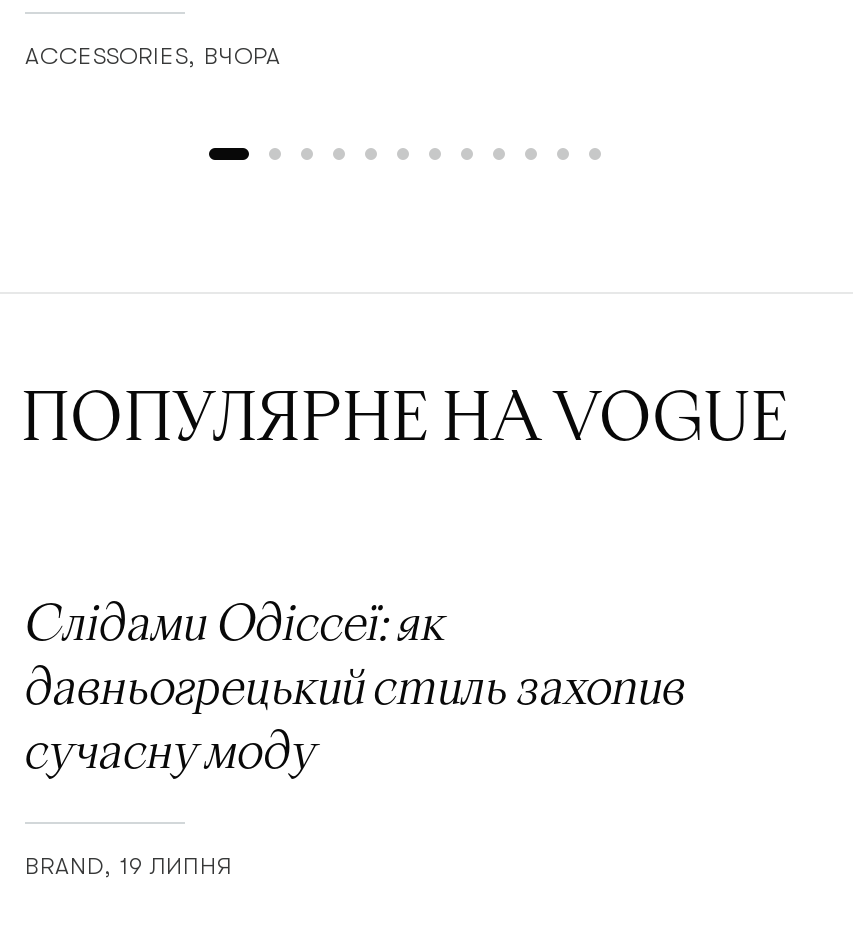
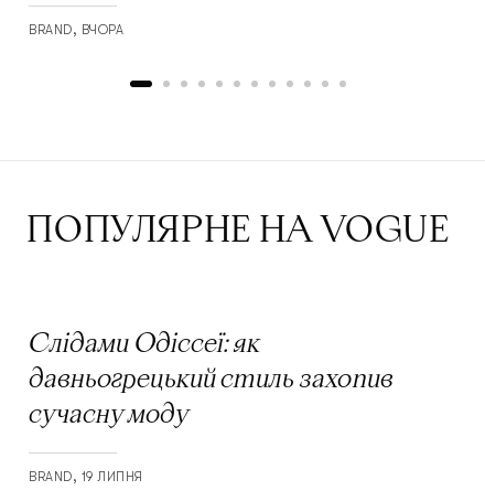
[25,43,281,71] ACCESSORIES ВЧОРА -> [29,22,123,38] BRAND ВЧОРА

